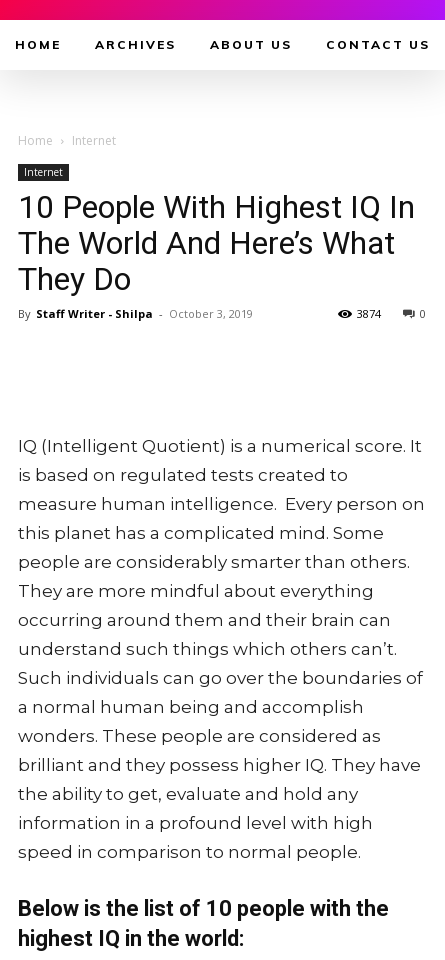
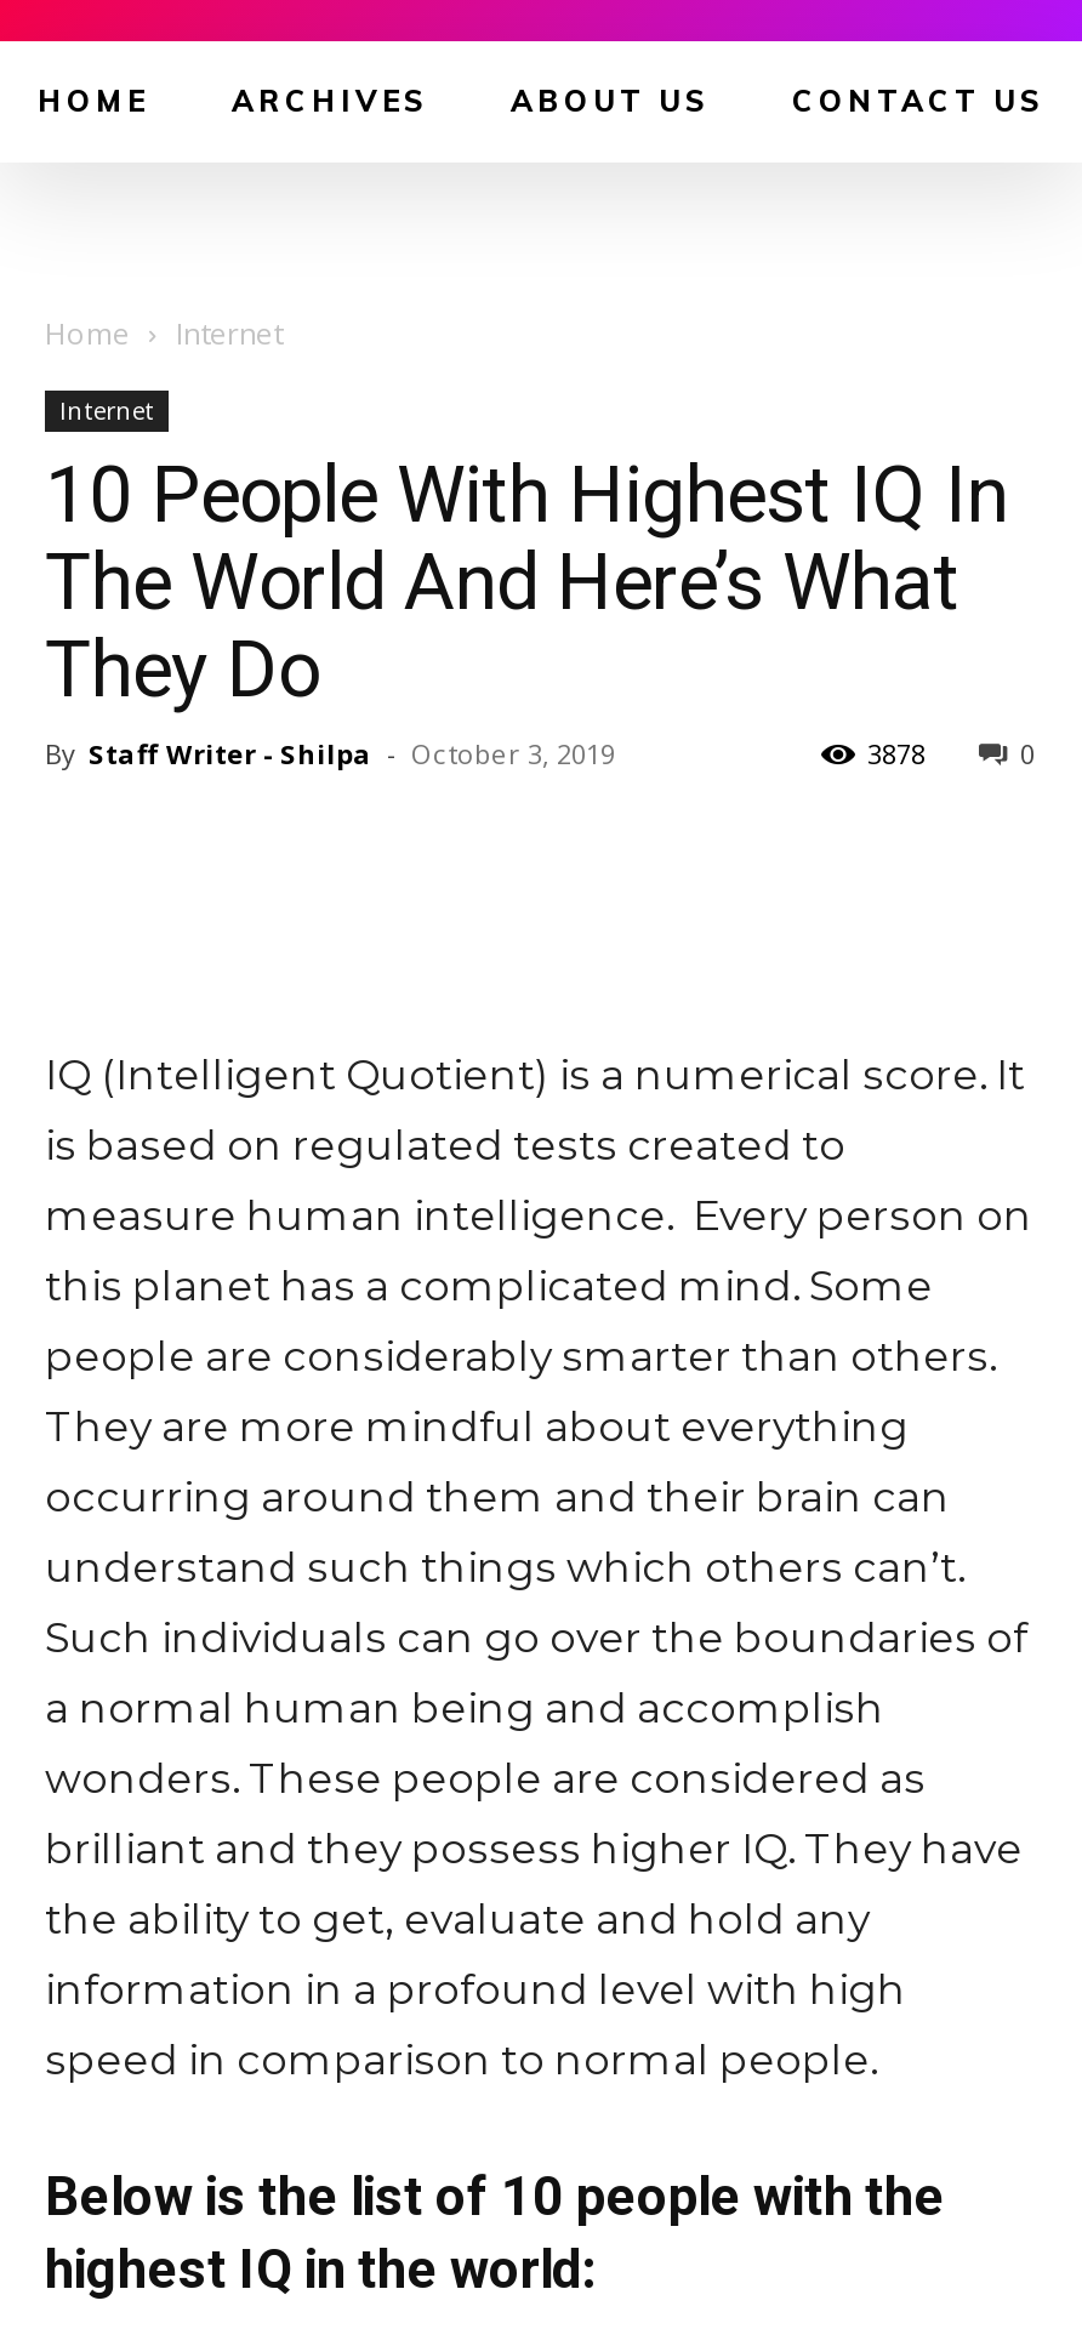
[357,306,381,321] 3874 -> [867,734,926,771] 3878

